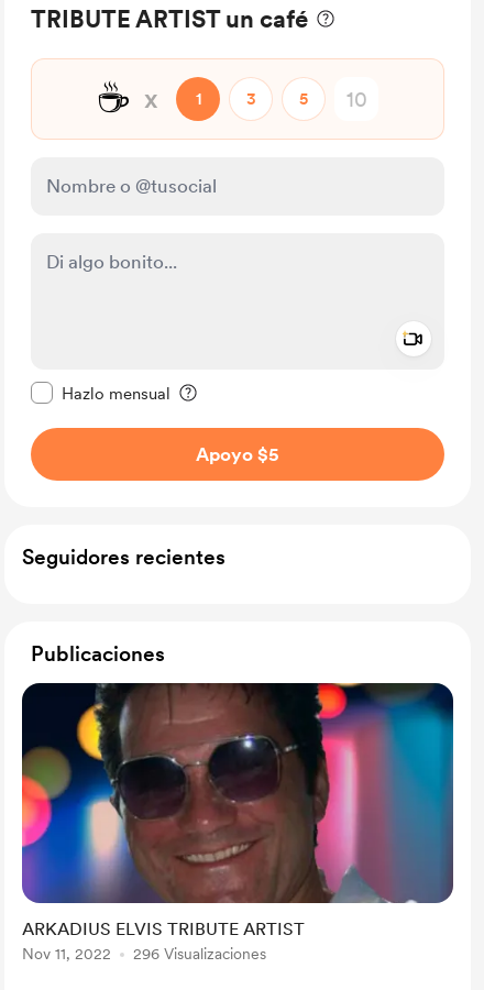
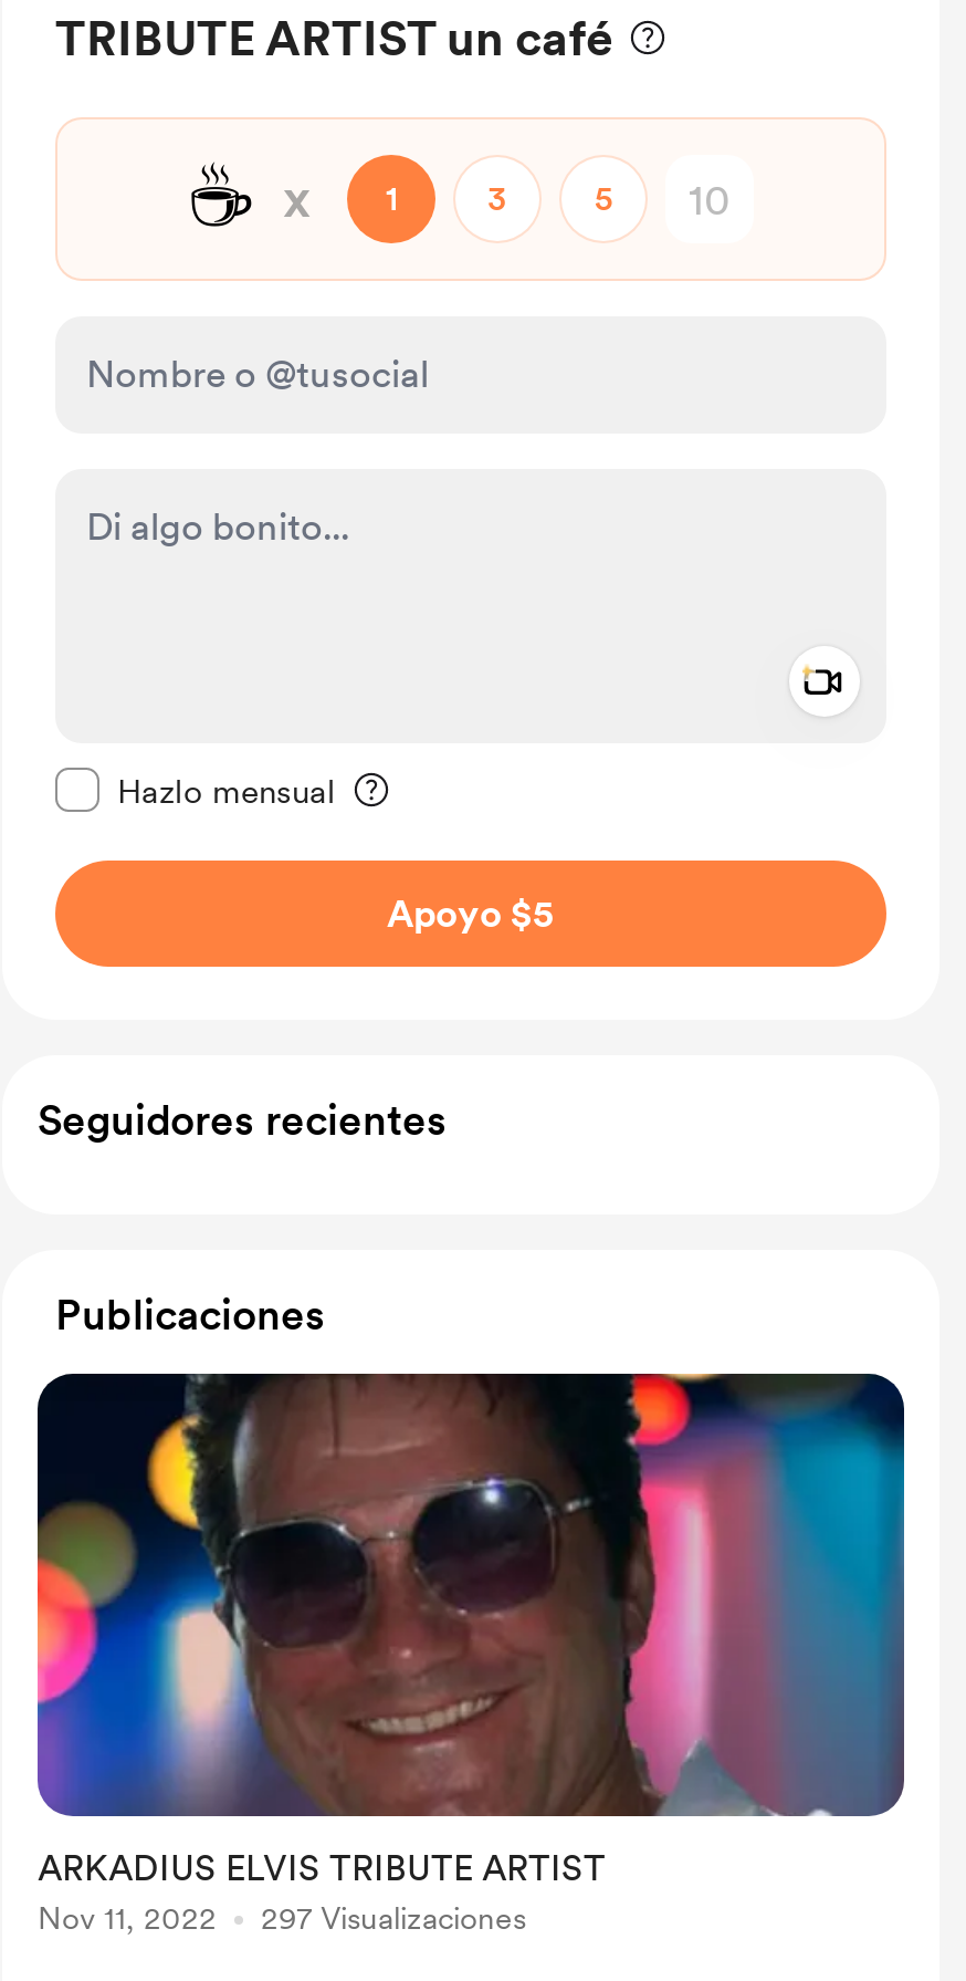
[133,945,266,963] 296 Visualizaciones -> [261,1900,526,1936] 297 Visualizaciones

